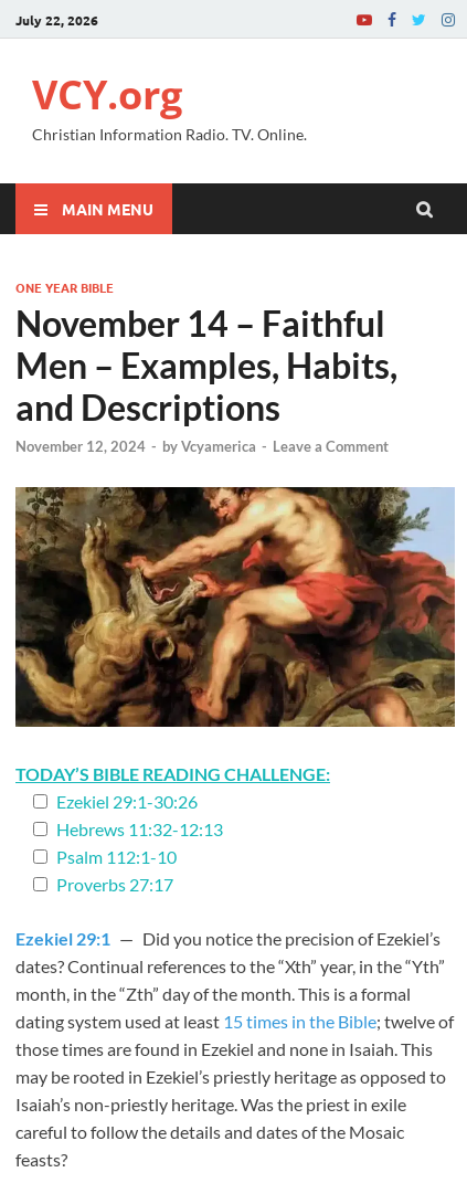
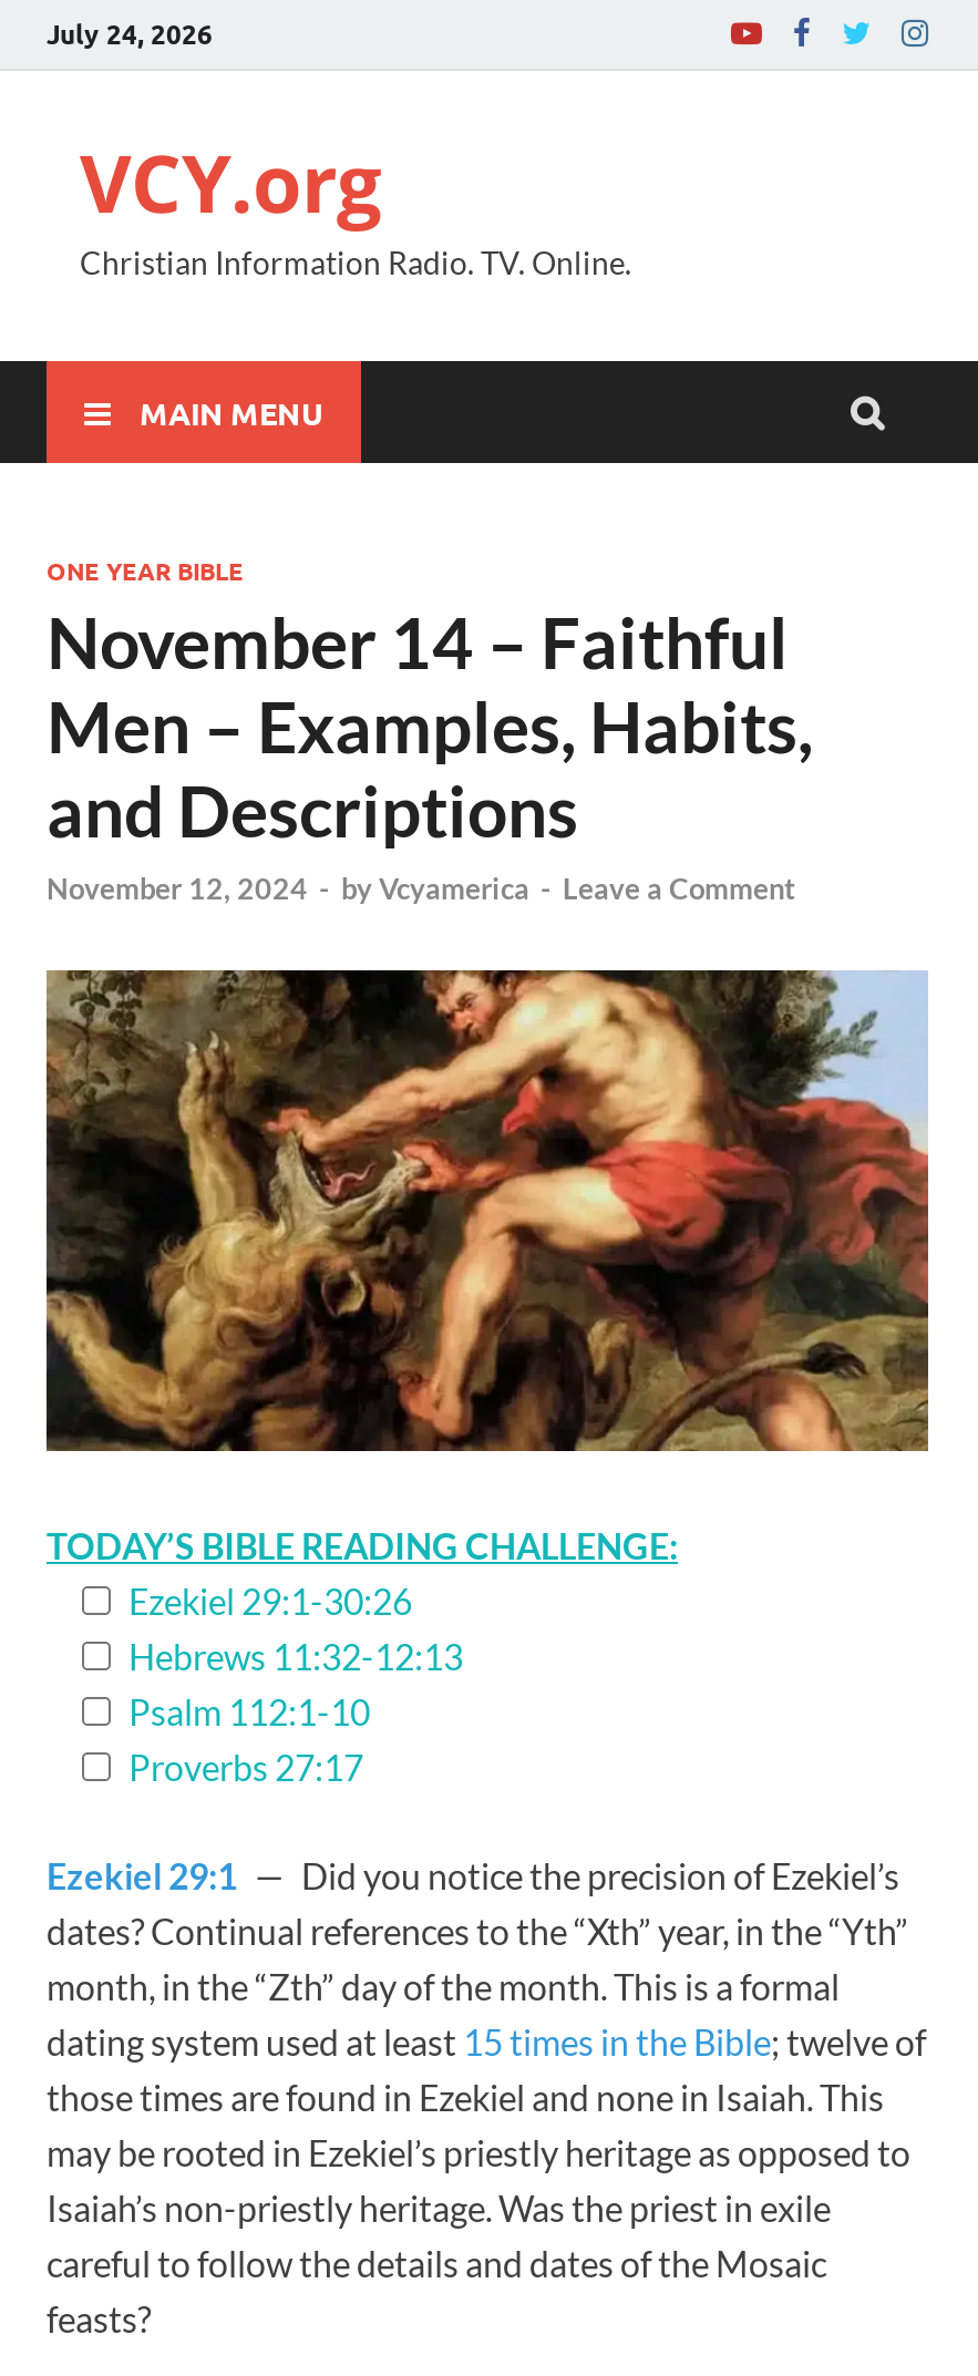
[15,10,98,28] July 22, 2026 -> [47,14,213,50] July 24, 2026

